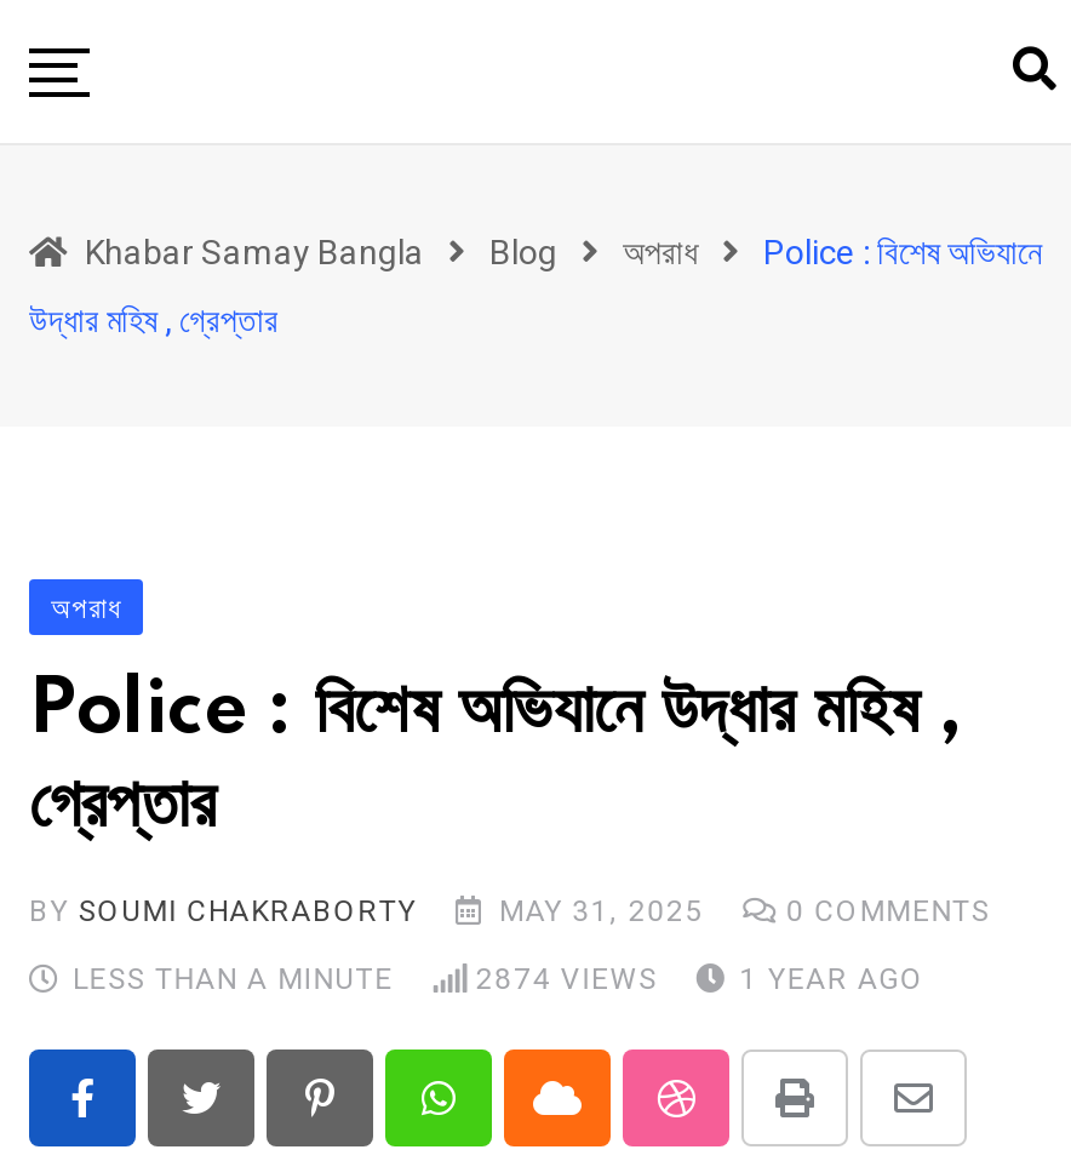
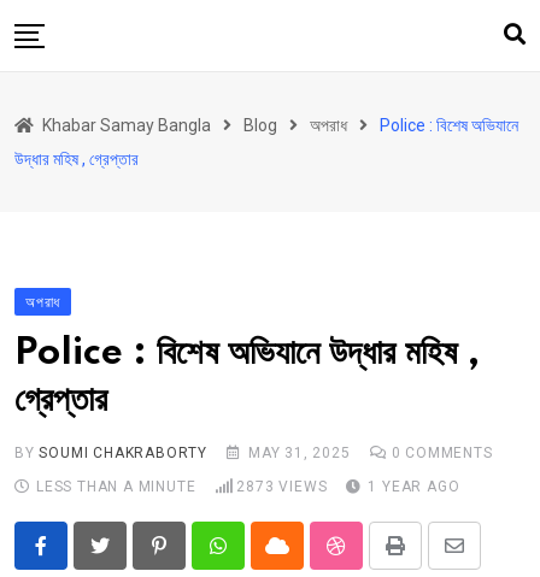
[476,962,658,996] 2874 VIEWS -> [237,478,327,495] 2873 VIEWS

